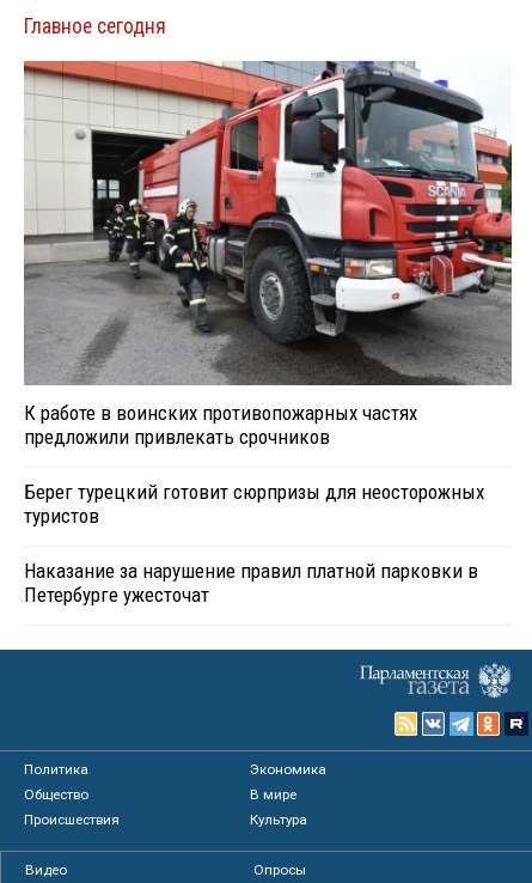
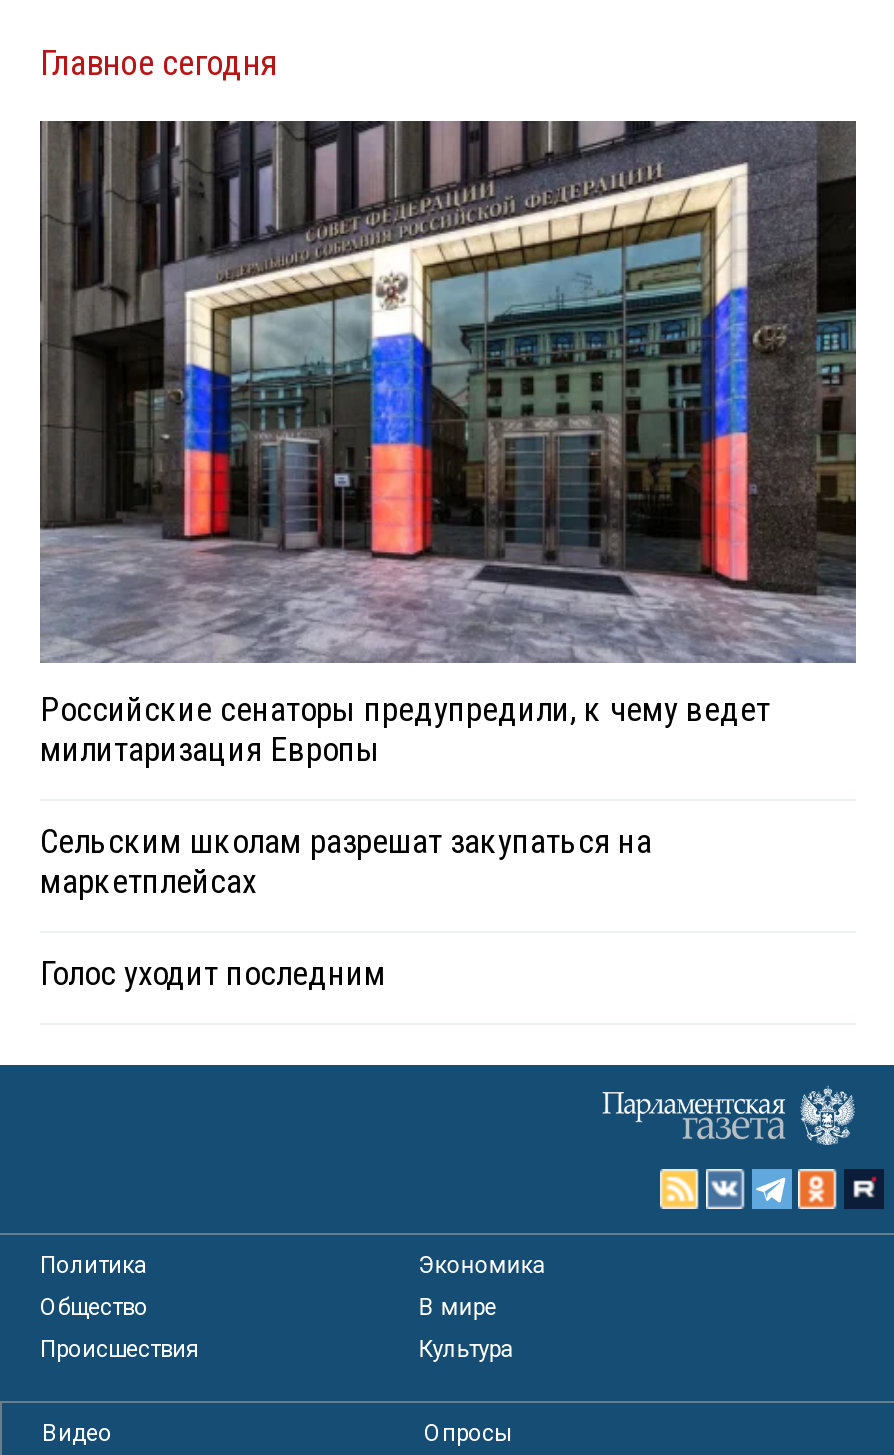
[23,60,513,449] [image] | К работе в воинских противопожарных частях | предложили привлекать срочников -> [38,119,858,769] [image] | Российские сенаторы предупредили, к чему ведет | милитаризация Европы
[24,480,484,528] Берег турецкий готовит сюрпризы для неосторожных | туристов -> [40,821,652,901] Сельским школам разрешат закупаться на | маркетплейсах
[24,559,478,607] Наказание за нарушение правил платной парковки в | Петербурге ужесточат -> [40,953,386,993] Голос уходит последним

